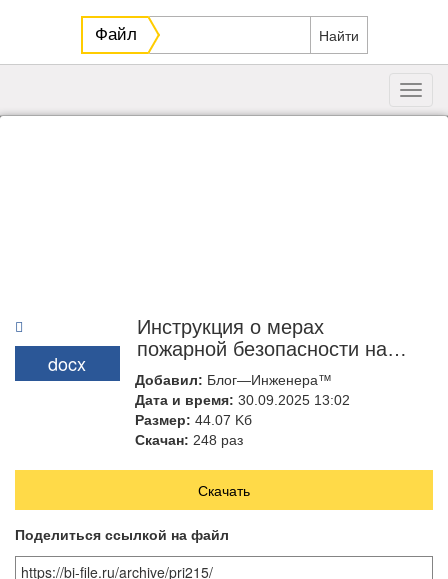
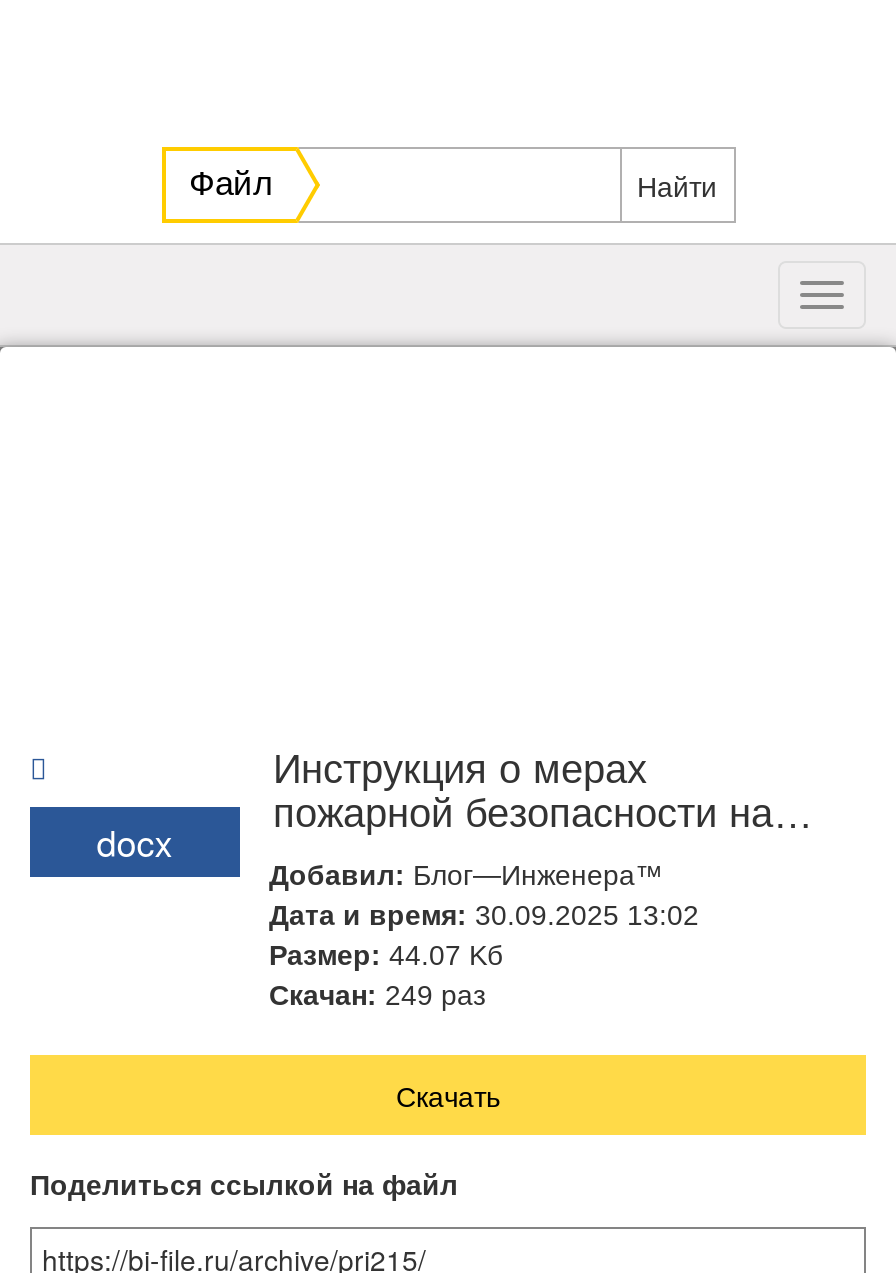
[134,432,246,448] Скачан: 248 раз -> [269,980,493,1012] Скачан: 249 раз

